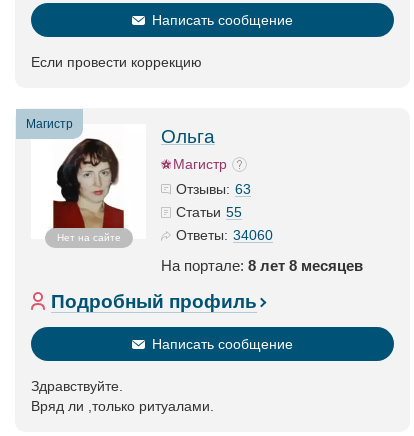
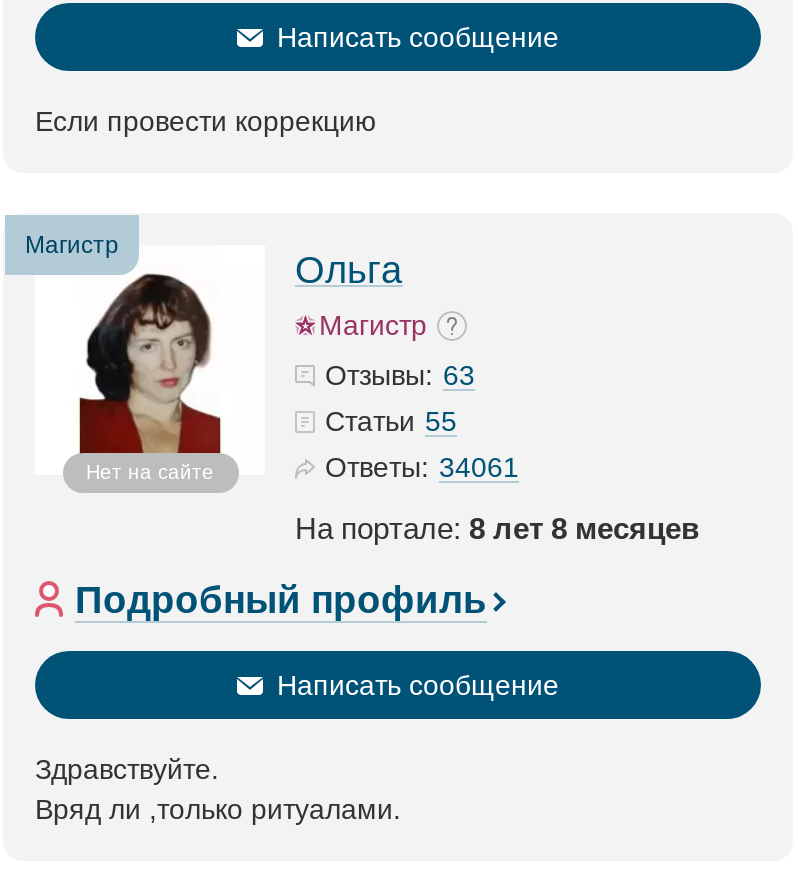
[176,226,273,243] Ответы: 34060 -> [325,450,519,483] Ответы: 34061

